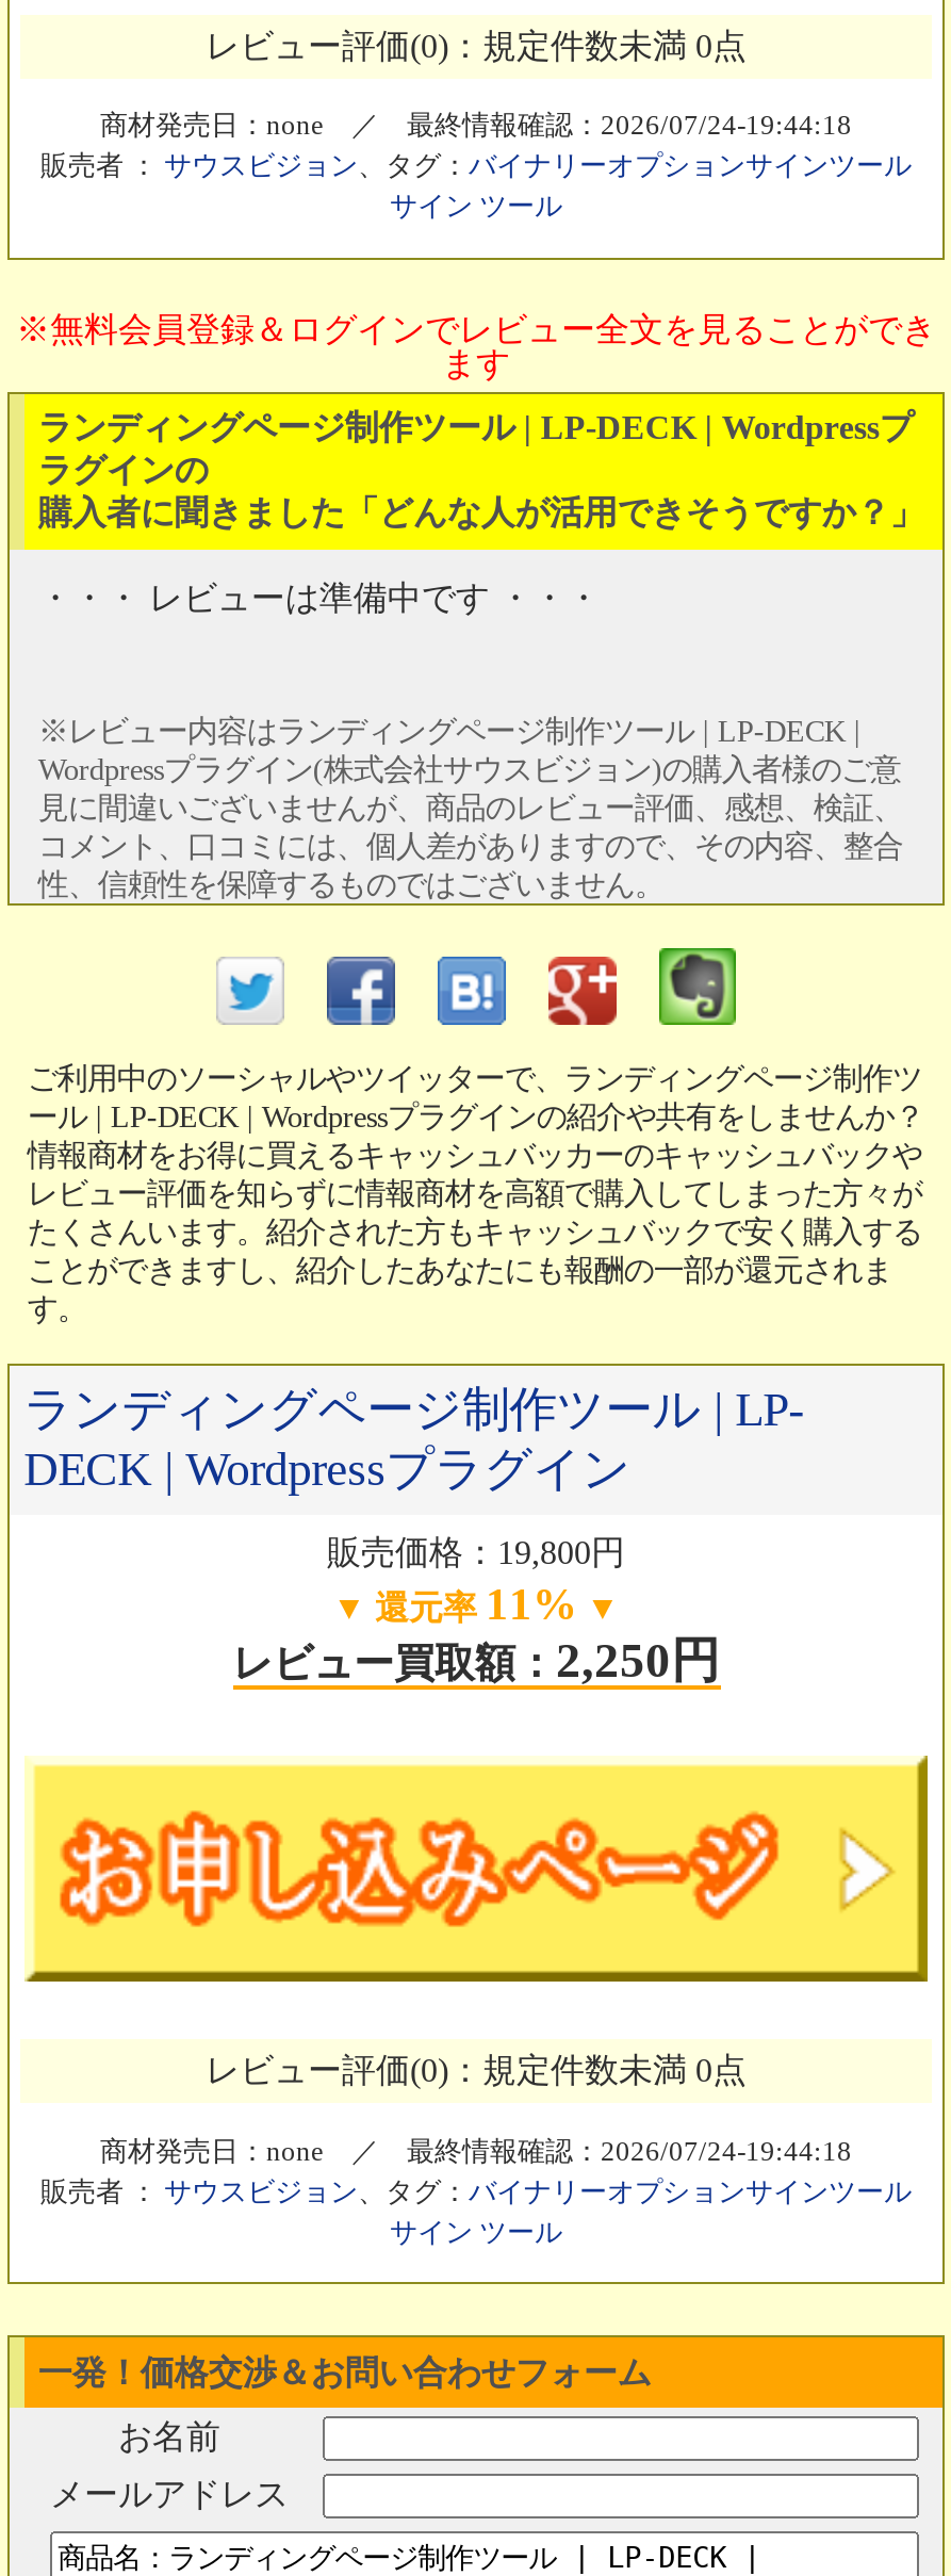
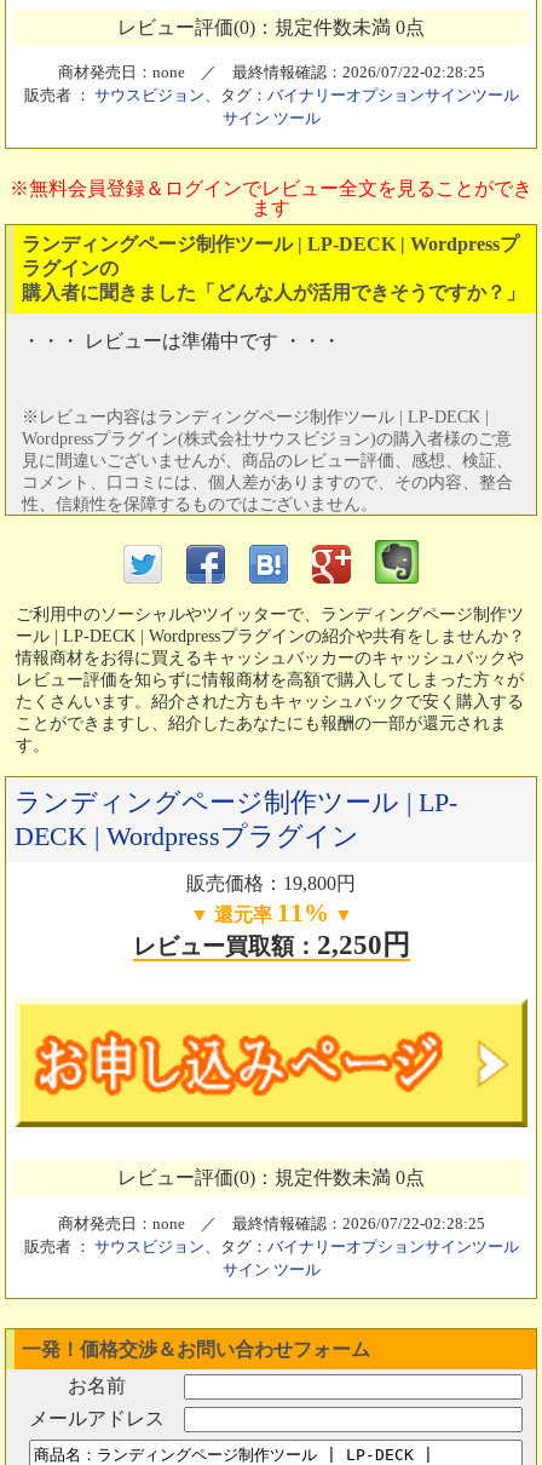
[100,111,852,141] 商材発売日：none ／ 最終情報確認：2026/07/24-19:44:18 -> [57,64,485,81] 商材発売日：none ／ 最終情報確認：2026/07/22-02:28:25
[100,2136,852,2166] 商材発売日：none ／ 最終情報確認：2026/07/24-19:44:18 -> [57,1215,485,1232] 商材発売日：none ／ 最終情報確認：2026/07/22-02:28:25

